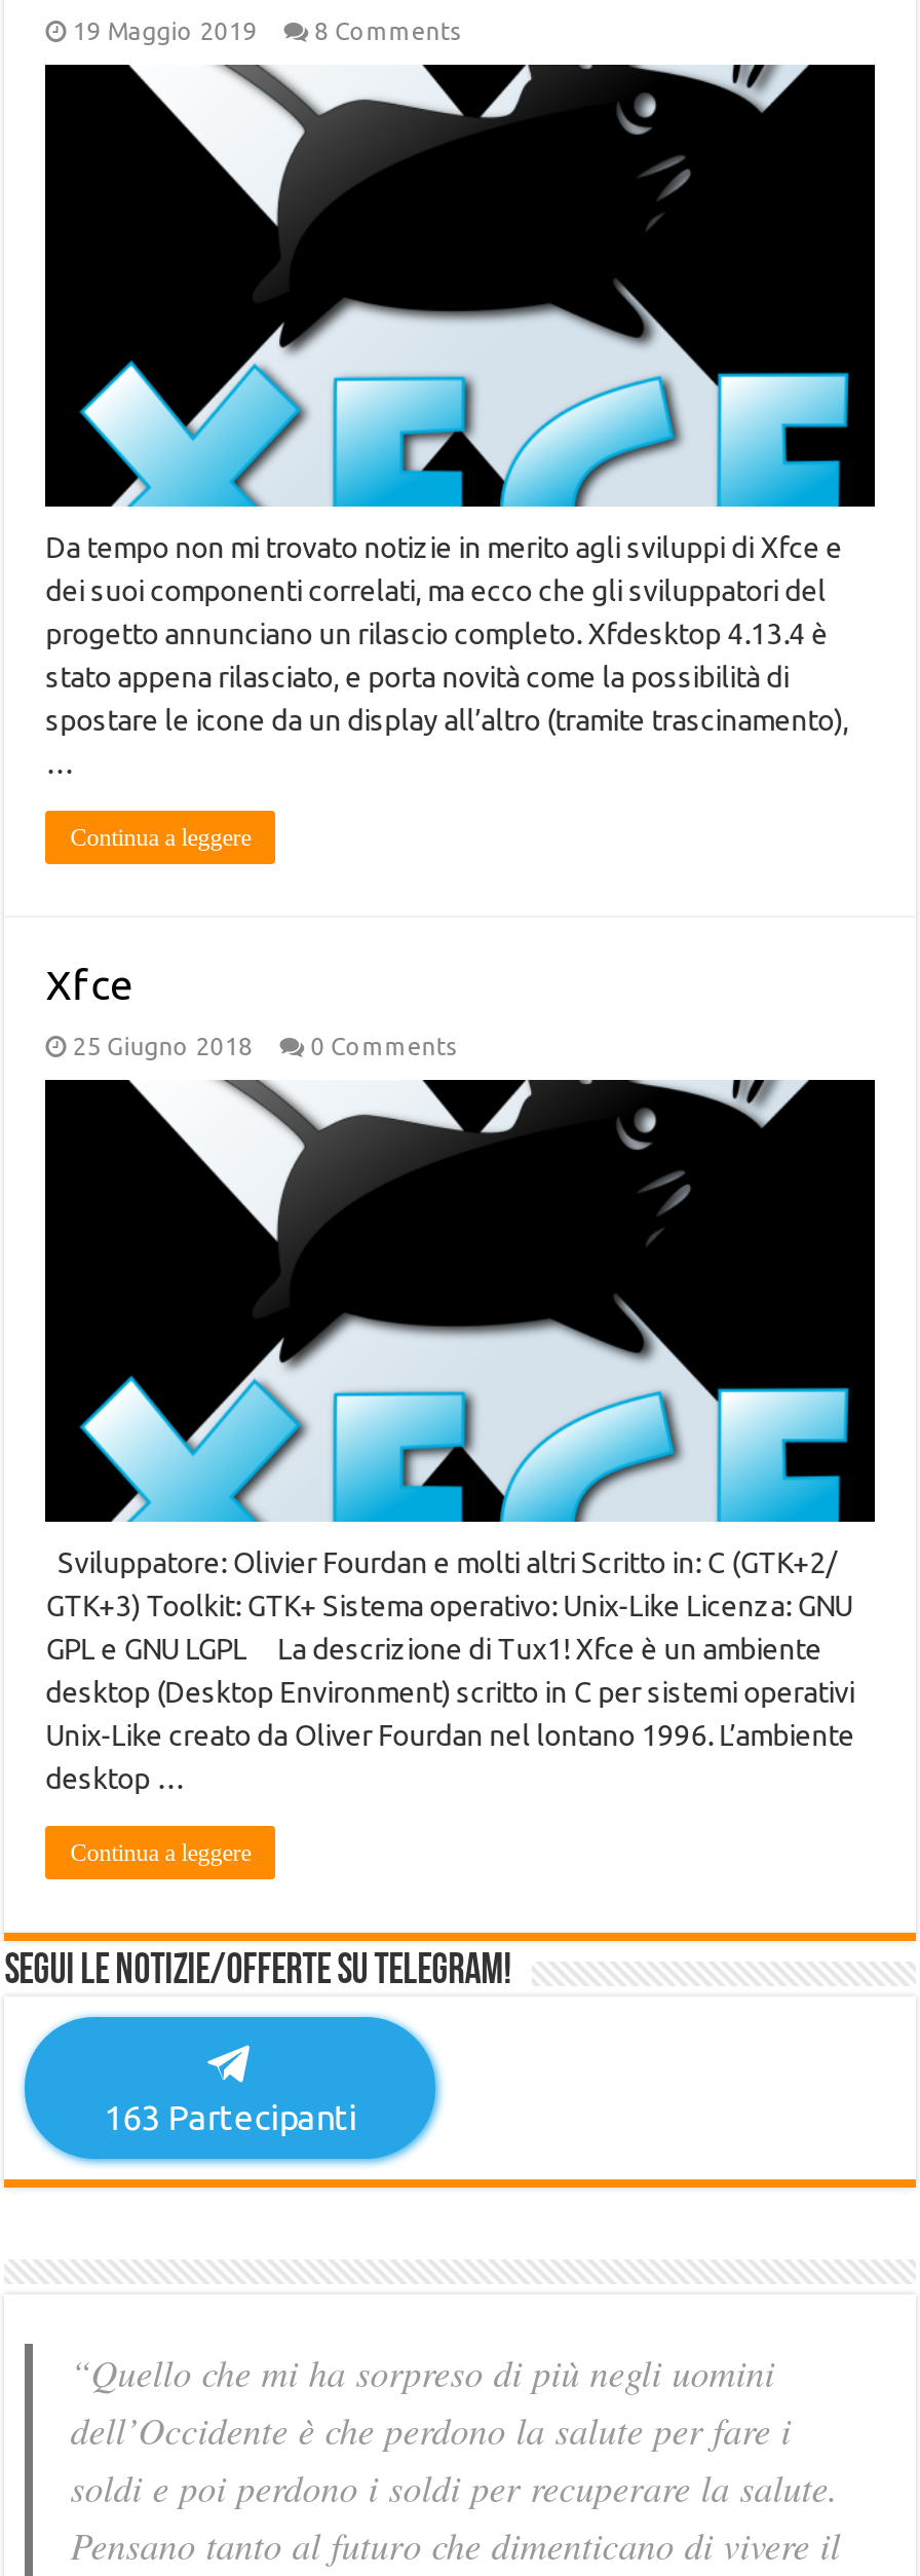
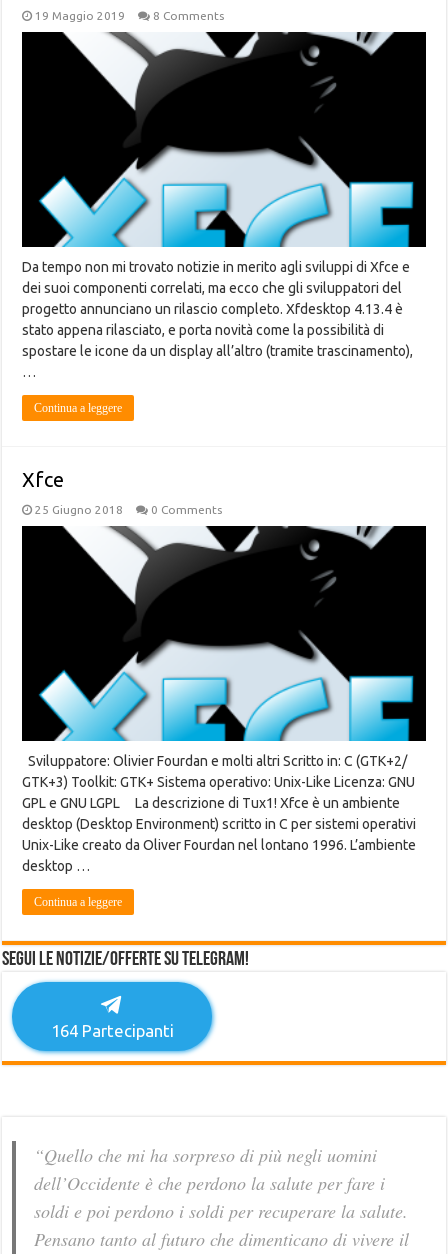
[104,2097,357,2136] 163 Partecipanti -> [51,1021,174,1040] 164 Partecipanti

